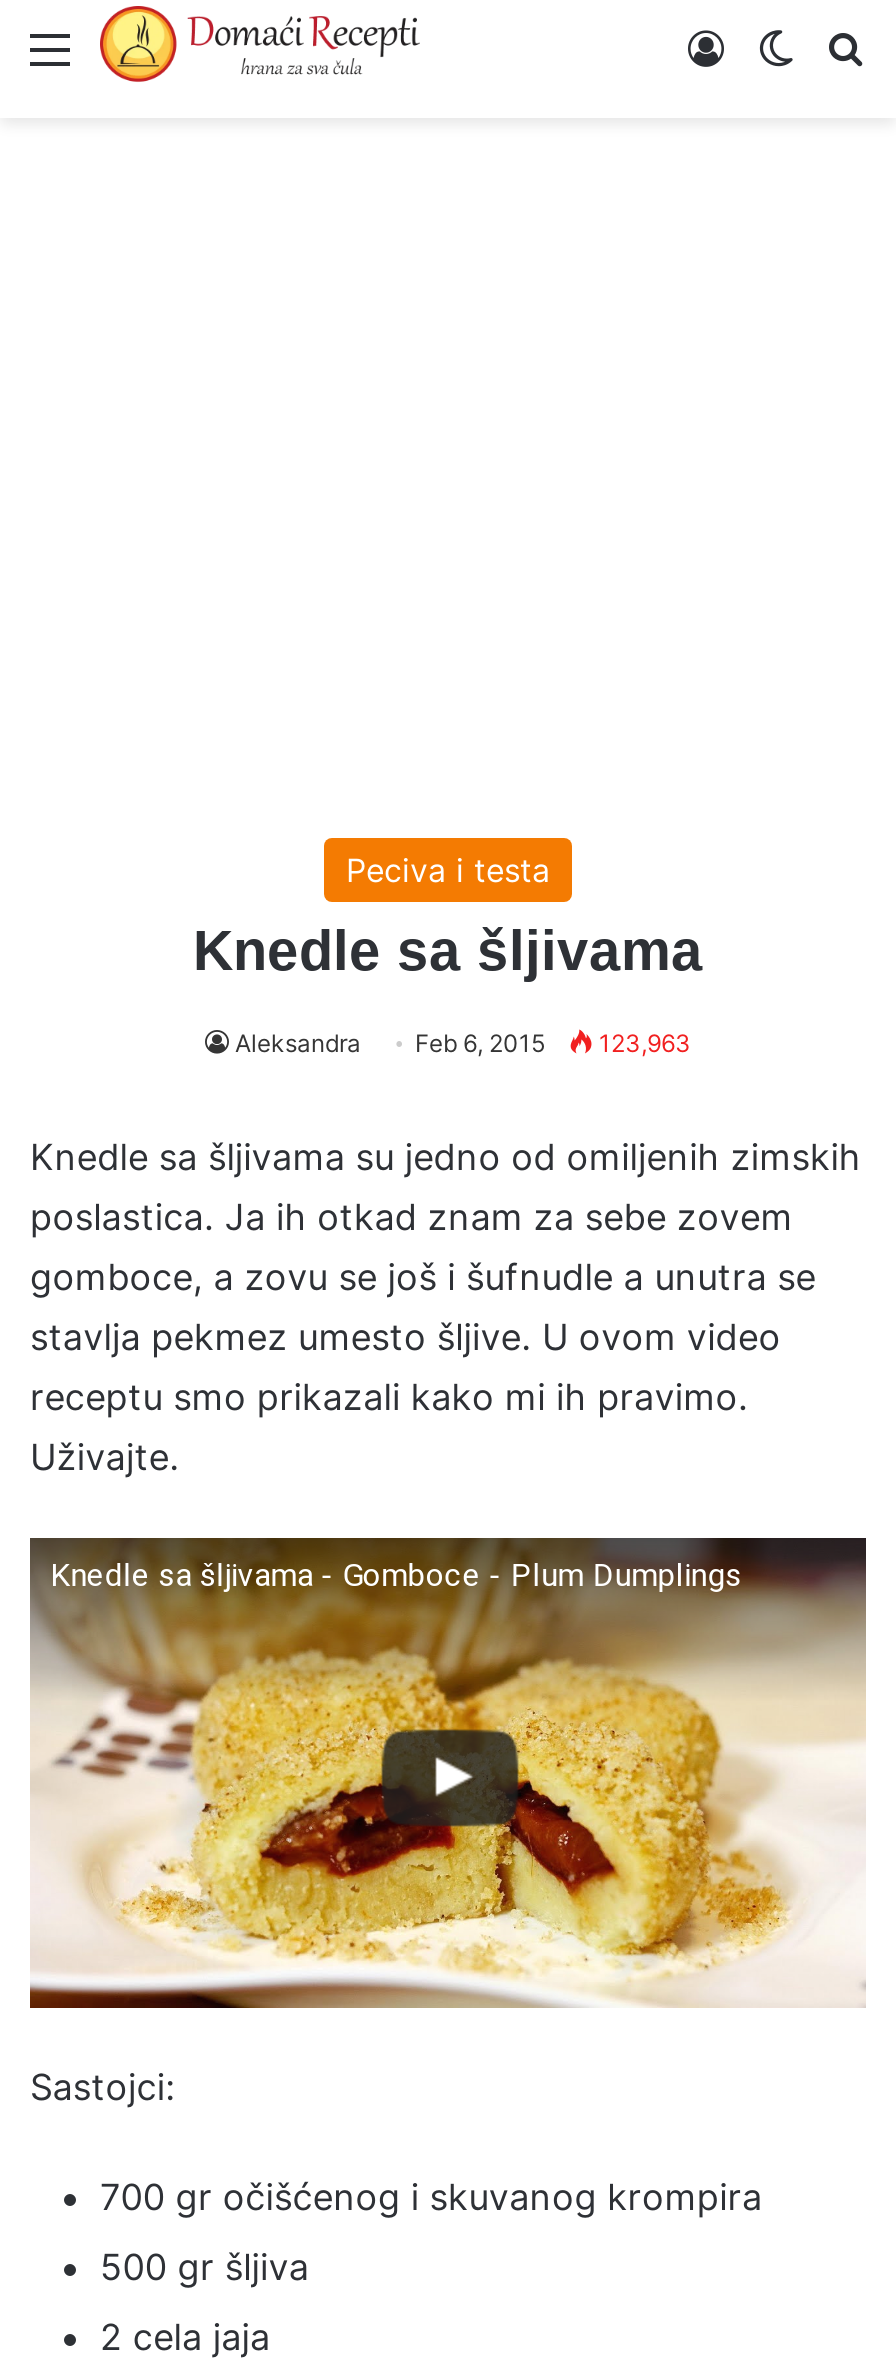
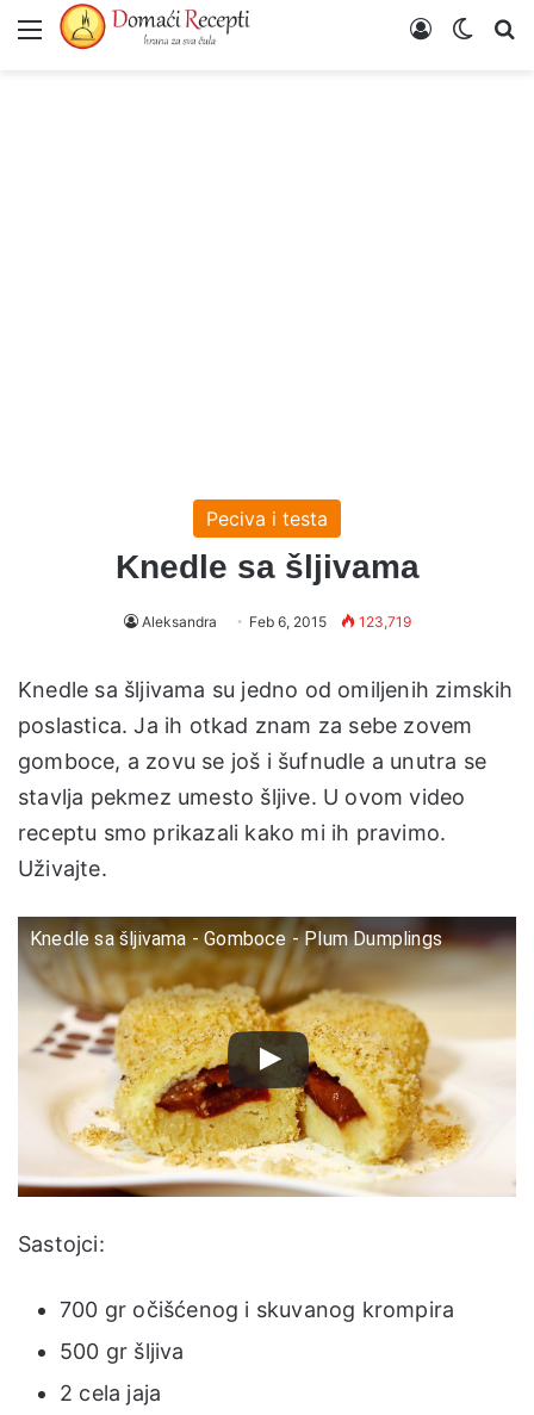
[235,1027,691,1057] Aleksandra Feb 6, 2015 123,963 -> [141,612,411,630] Aleksandra Feb 6, 2015 123,719

